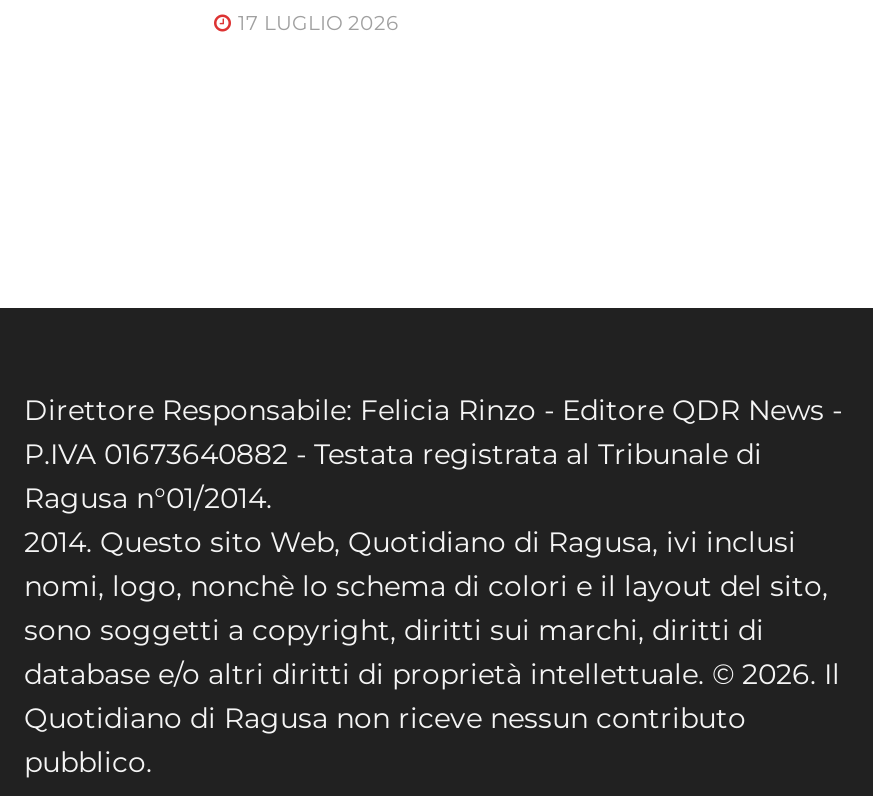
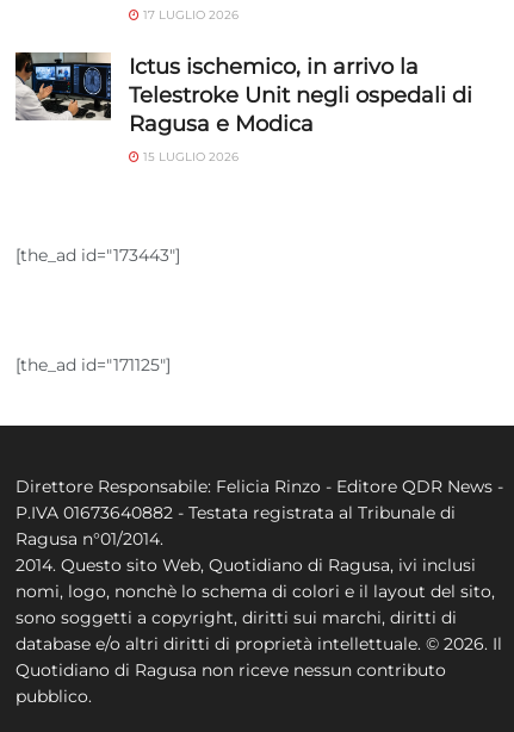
none -> [14,51,472,164] [image] | Ictus ischemico, in arrivo la | Telestroke Unit negli ospedali di | Ragusa e Modica | 15 LUGLIO 2026
none -> [16,244,180,265] [the_ad id="173443"]
none -> [16,354,171,375] [the_ad id="171125"]

